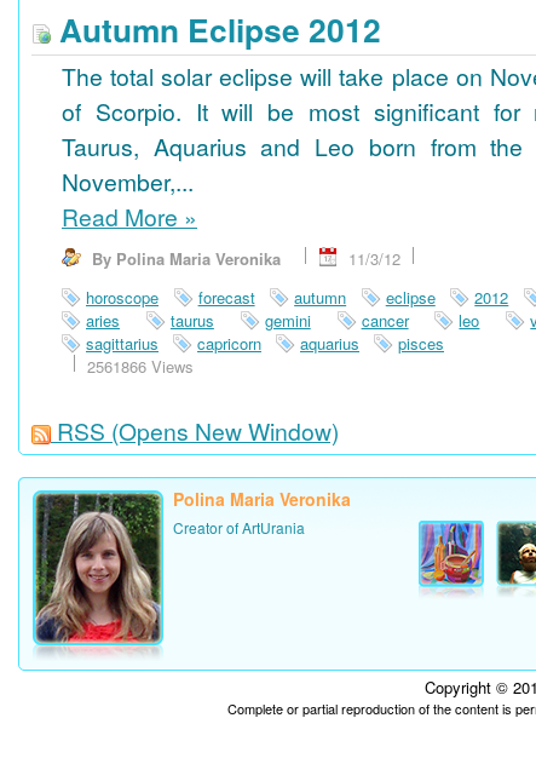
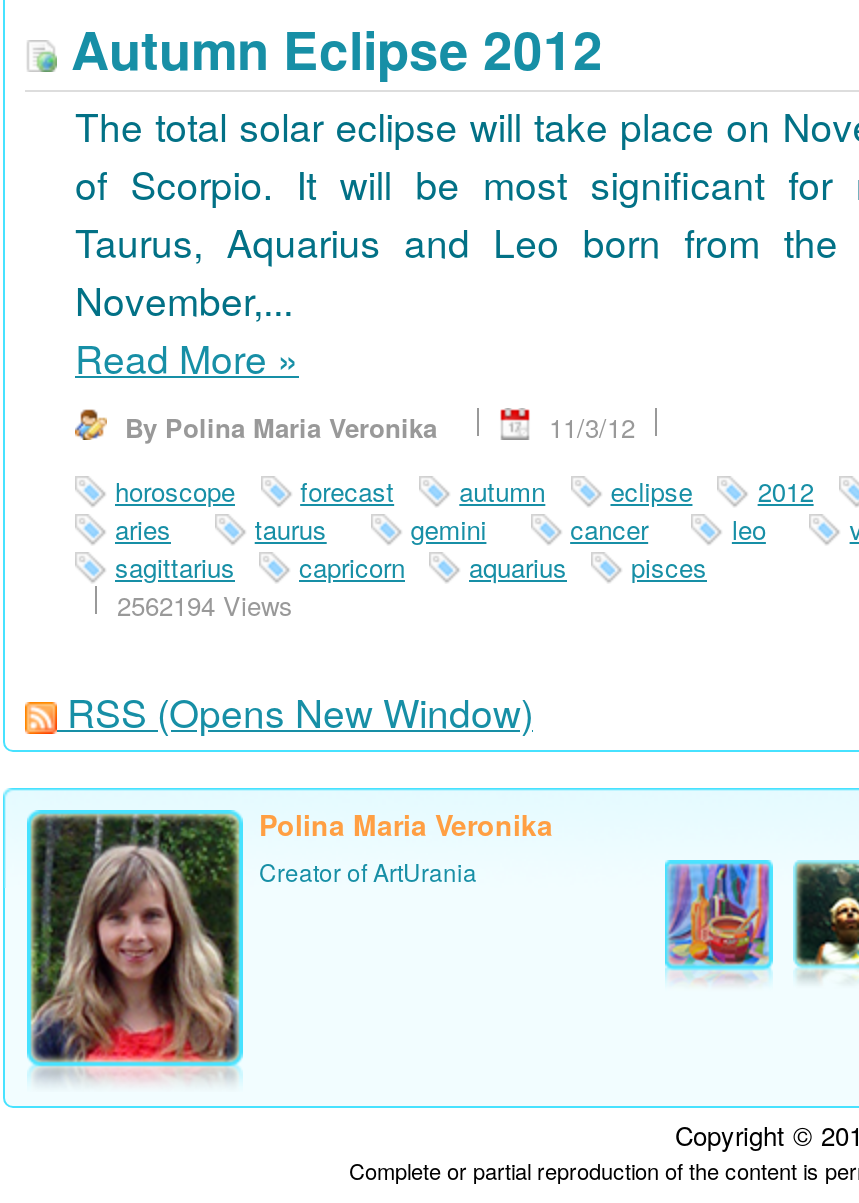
[87,355,194,378] 2561866 Views -> [117,587,293,625] 2562194 Views

